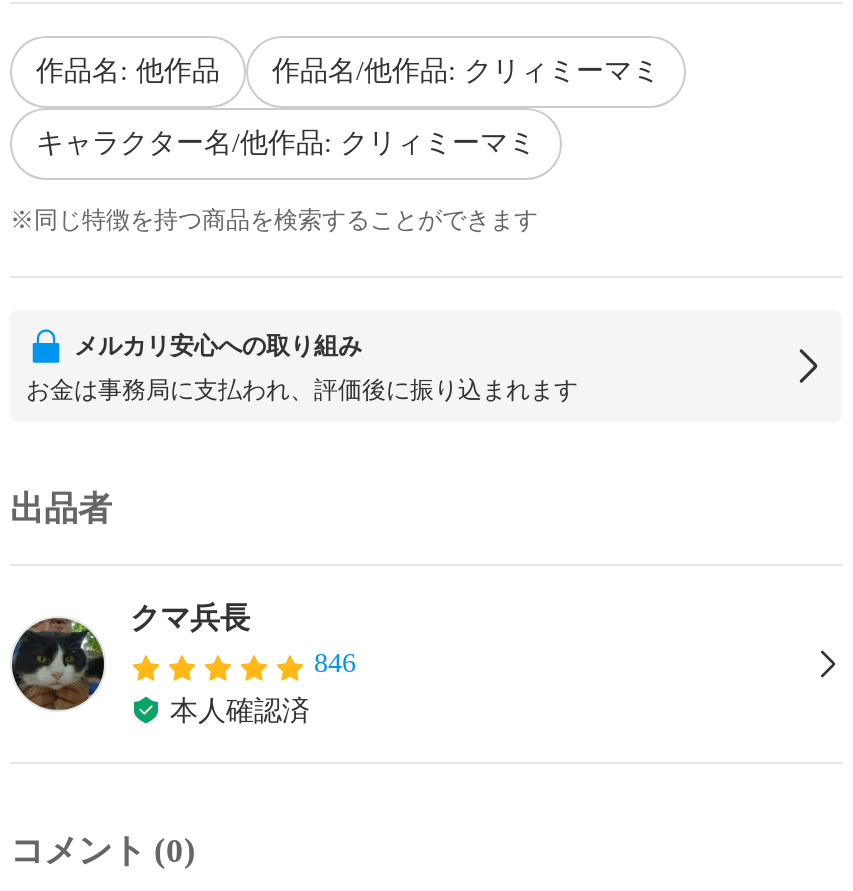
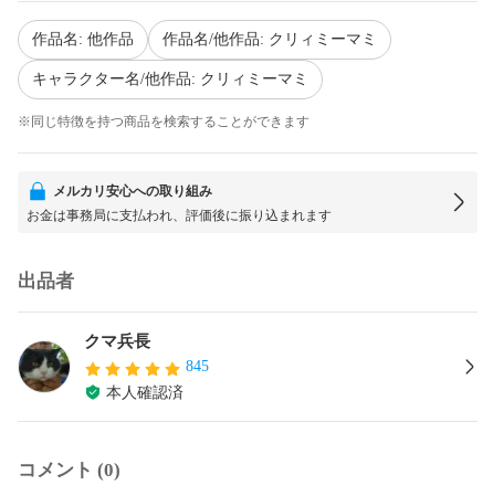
[314,647,356,677] 846 -> [186,358,209,374] 845

